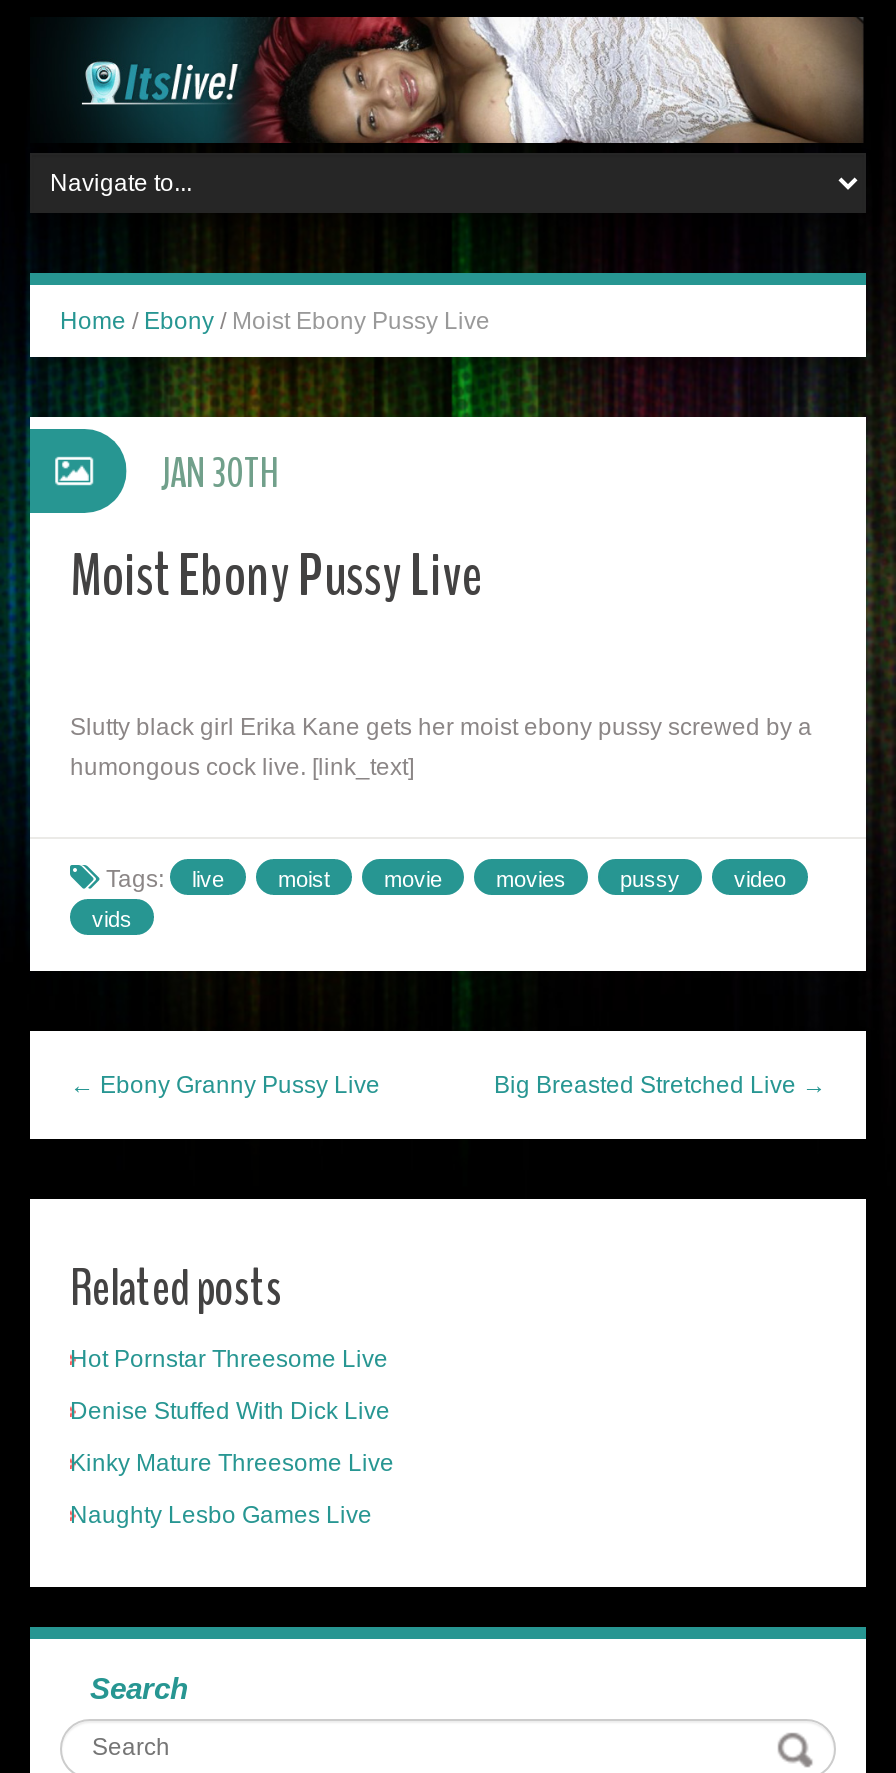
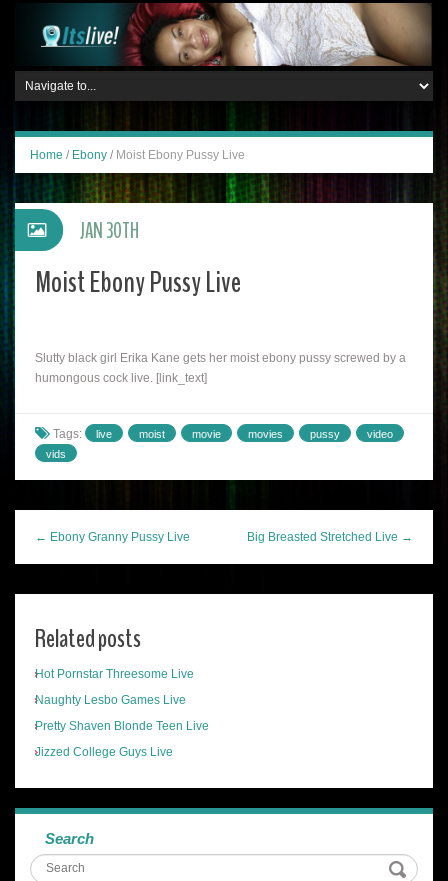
[70,1396,394,1476] Denise Stuffed With Dick Live | Kinky Mature Threesome Live -> none
moved [70,1500,372,1528] -> [35,693,186,707]: Naughty Lesbo Games Live
none -> [35,719,209,759] Pretty Shaven Blonde Teen Live | Jizzed College Guys Live

